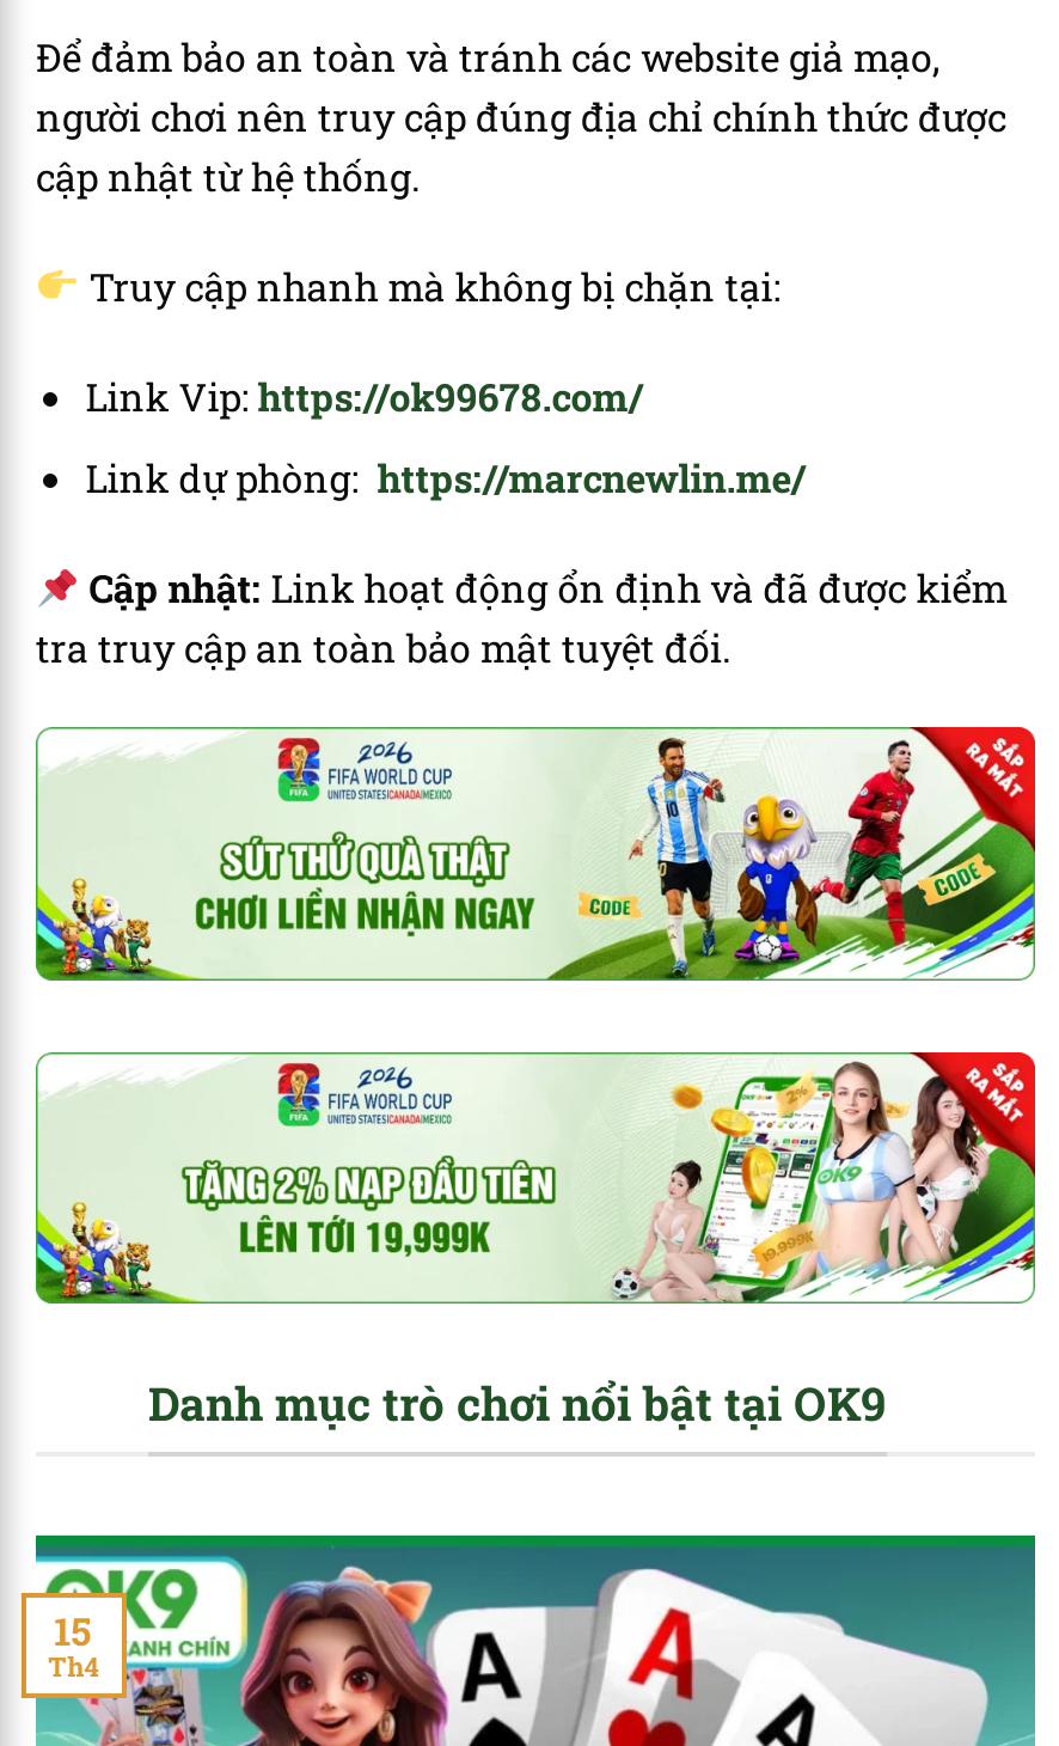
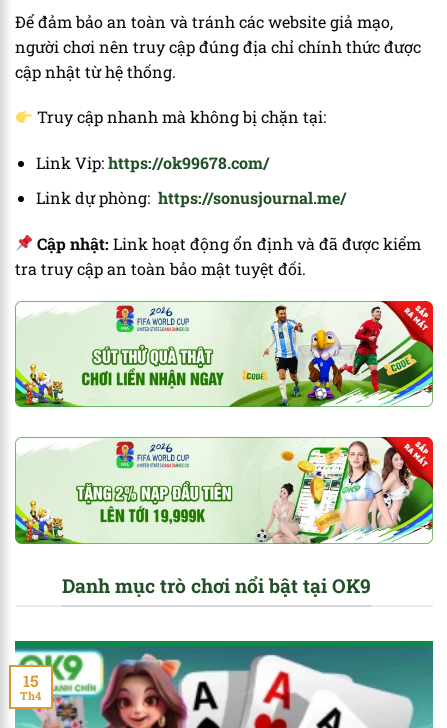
[86,453,805,503] Link dự phòng: https://marcnewlin.me/ -> [36,187,346,208] Link dự phòng: https://sonusjournal.me/

